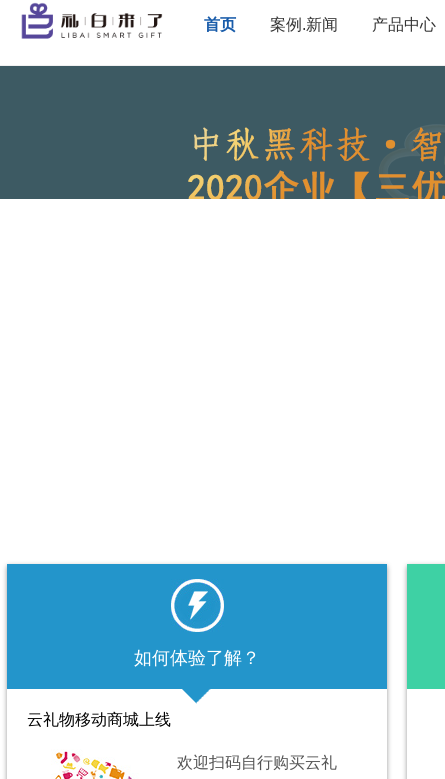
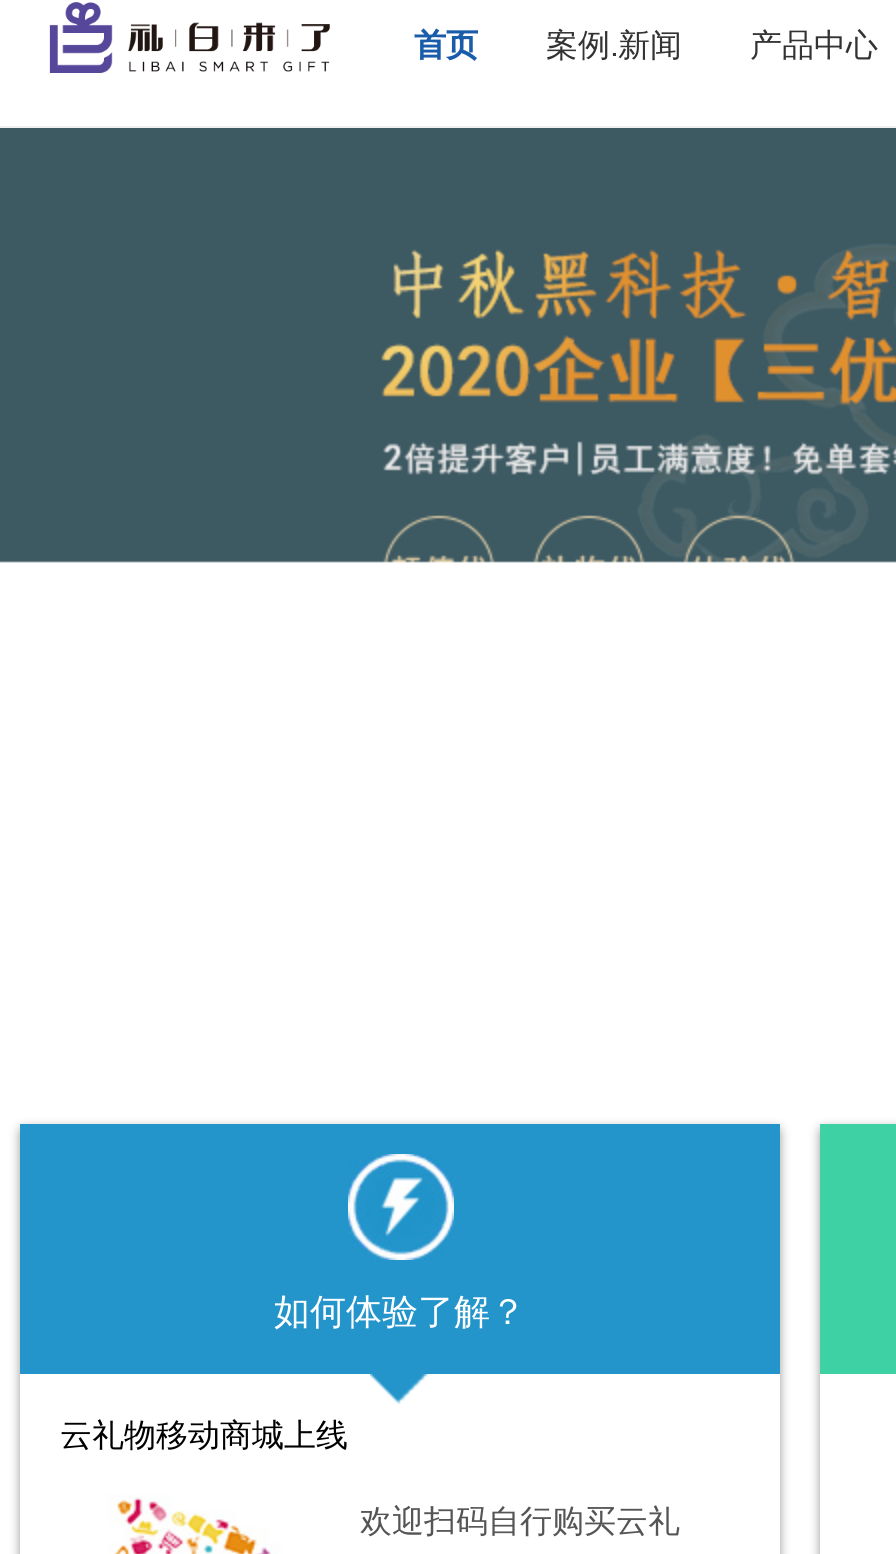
none -> [6,392,890,564] [image]

